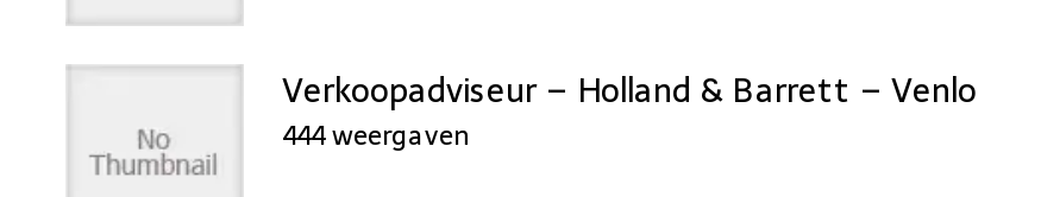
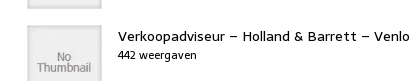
[282,113,470,156] 444 weergaven -> [118,46,197,64] 442 weergaven

